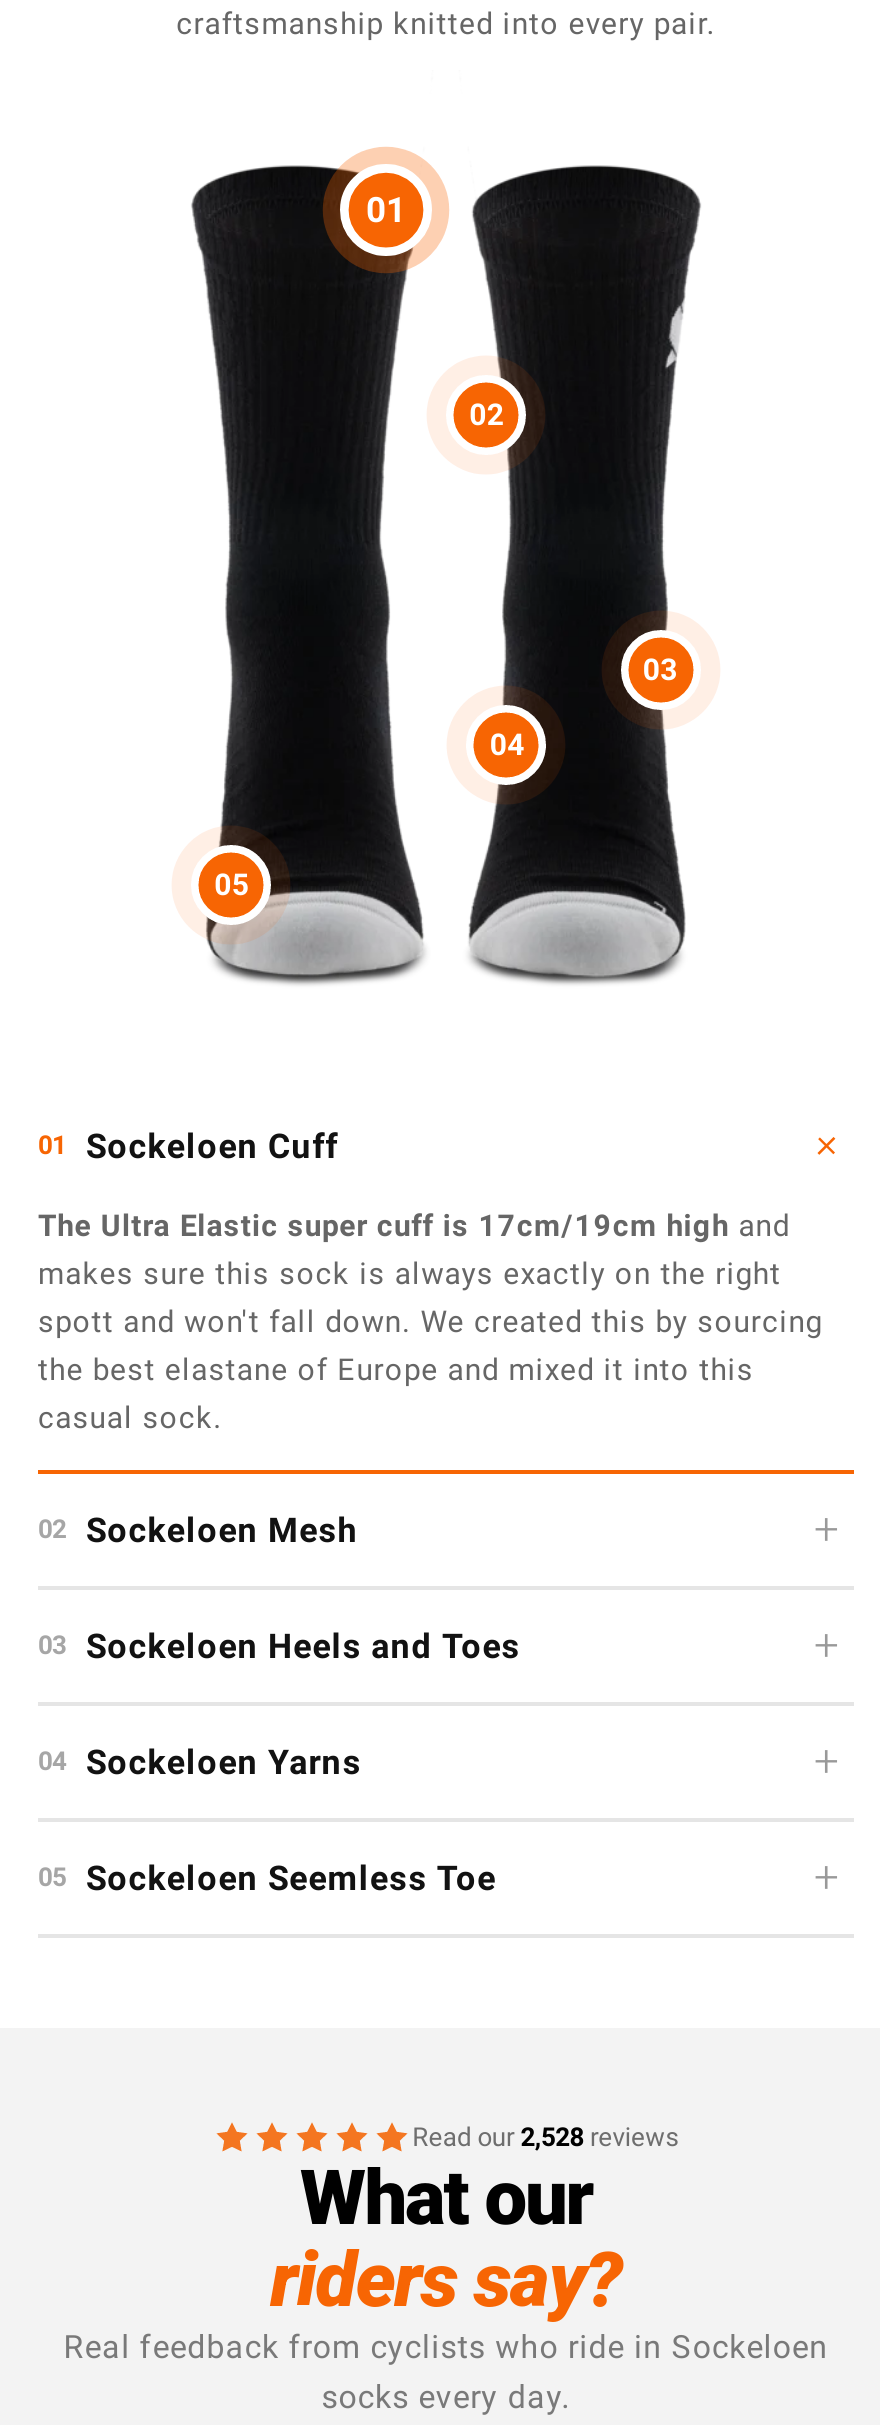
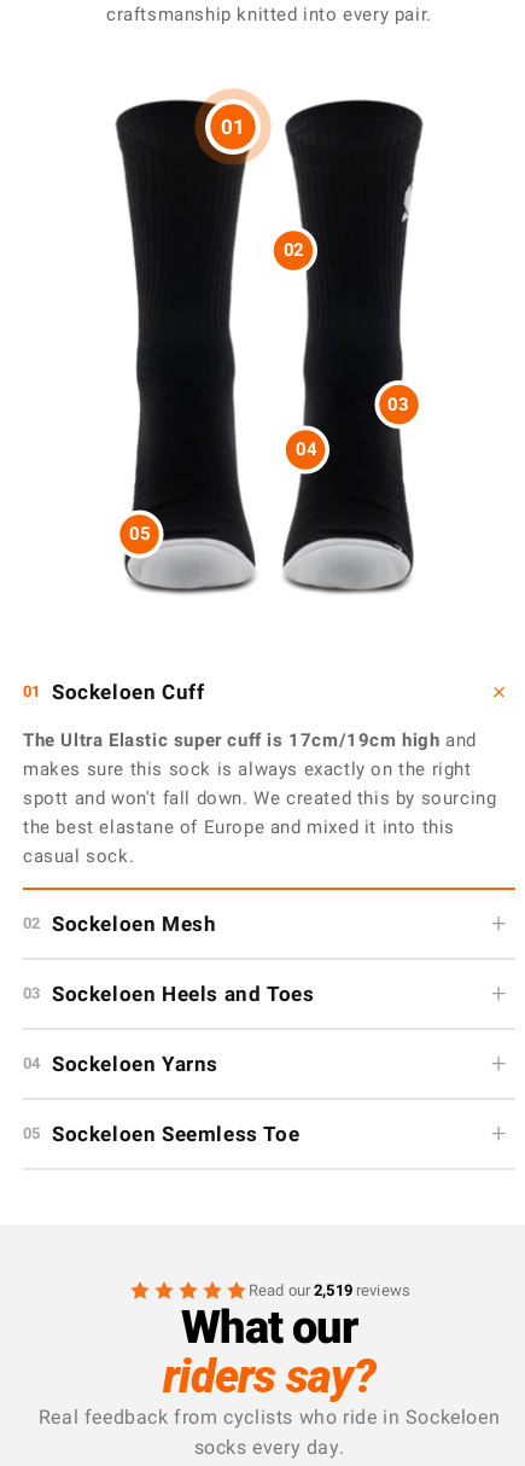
[412,2122,680,2152] Read our 2,528 reviews -> [249,1281,410,1299] Read our 2,519 reviews

